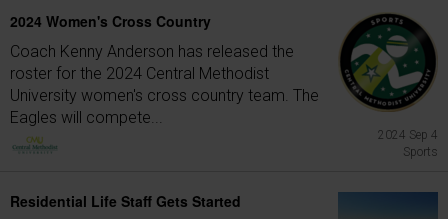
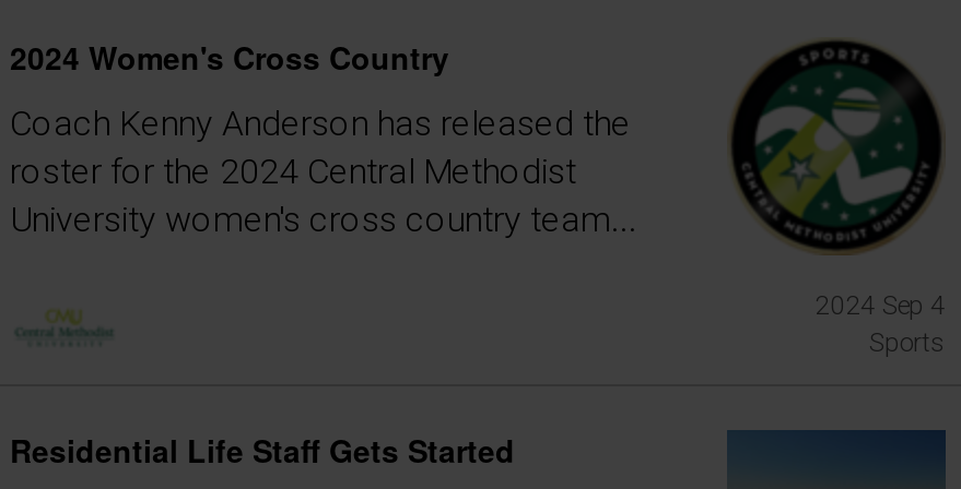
[10,86,319,127] University women's cross country team. The | Eagles will compete... -> [10,199,637,240] University women's cross country team...

